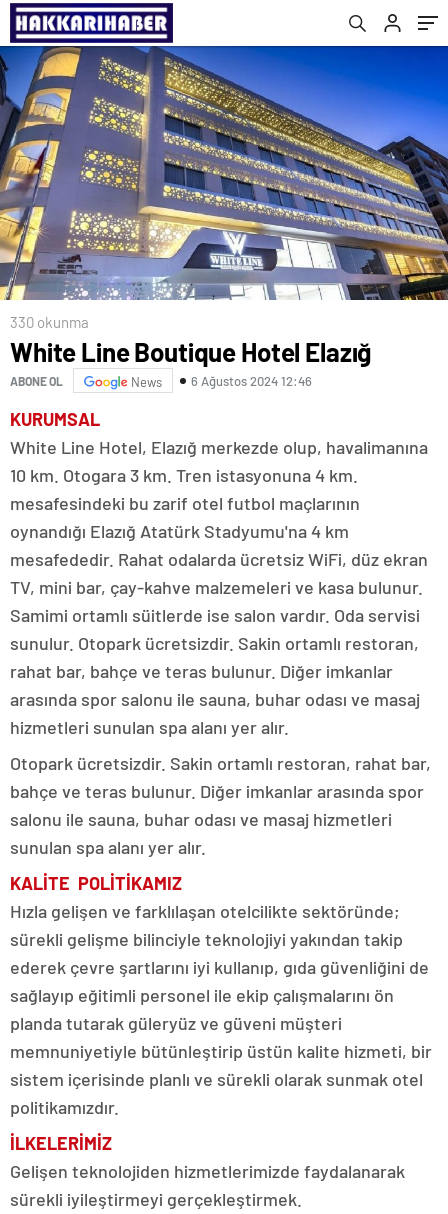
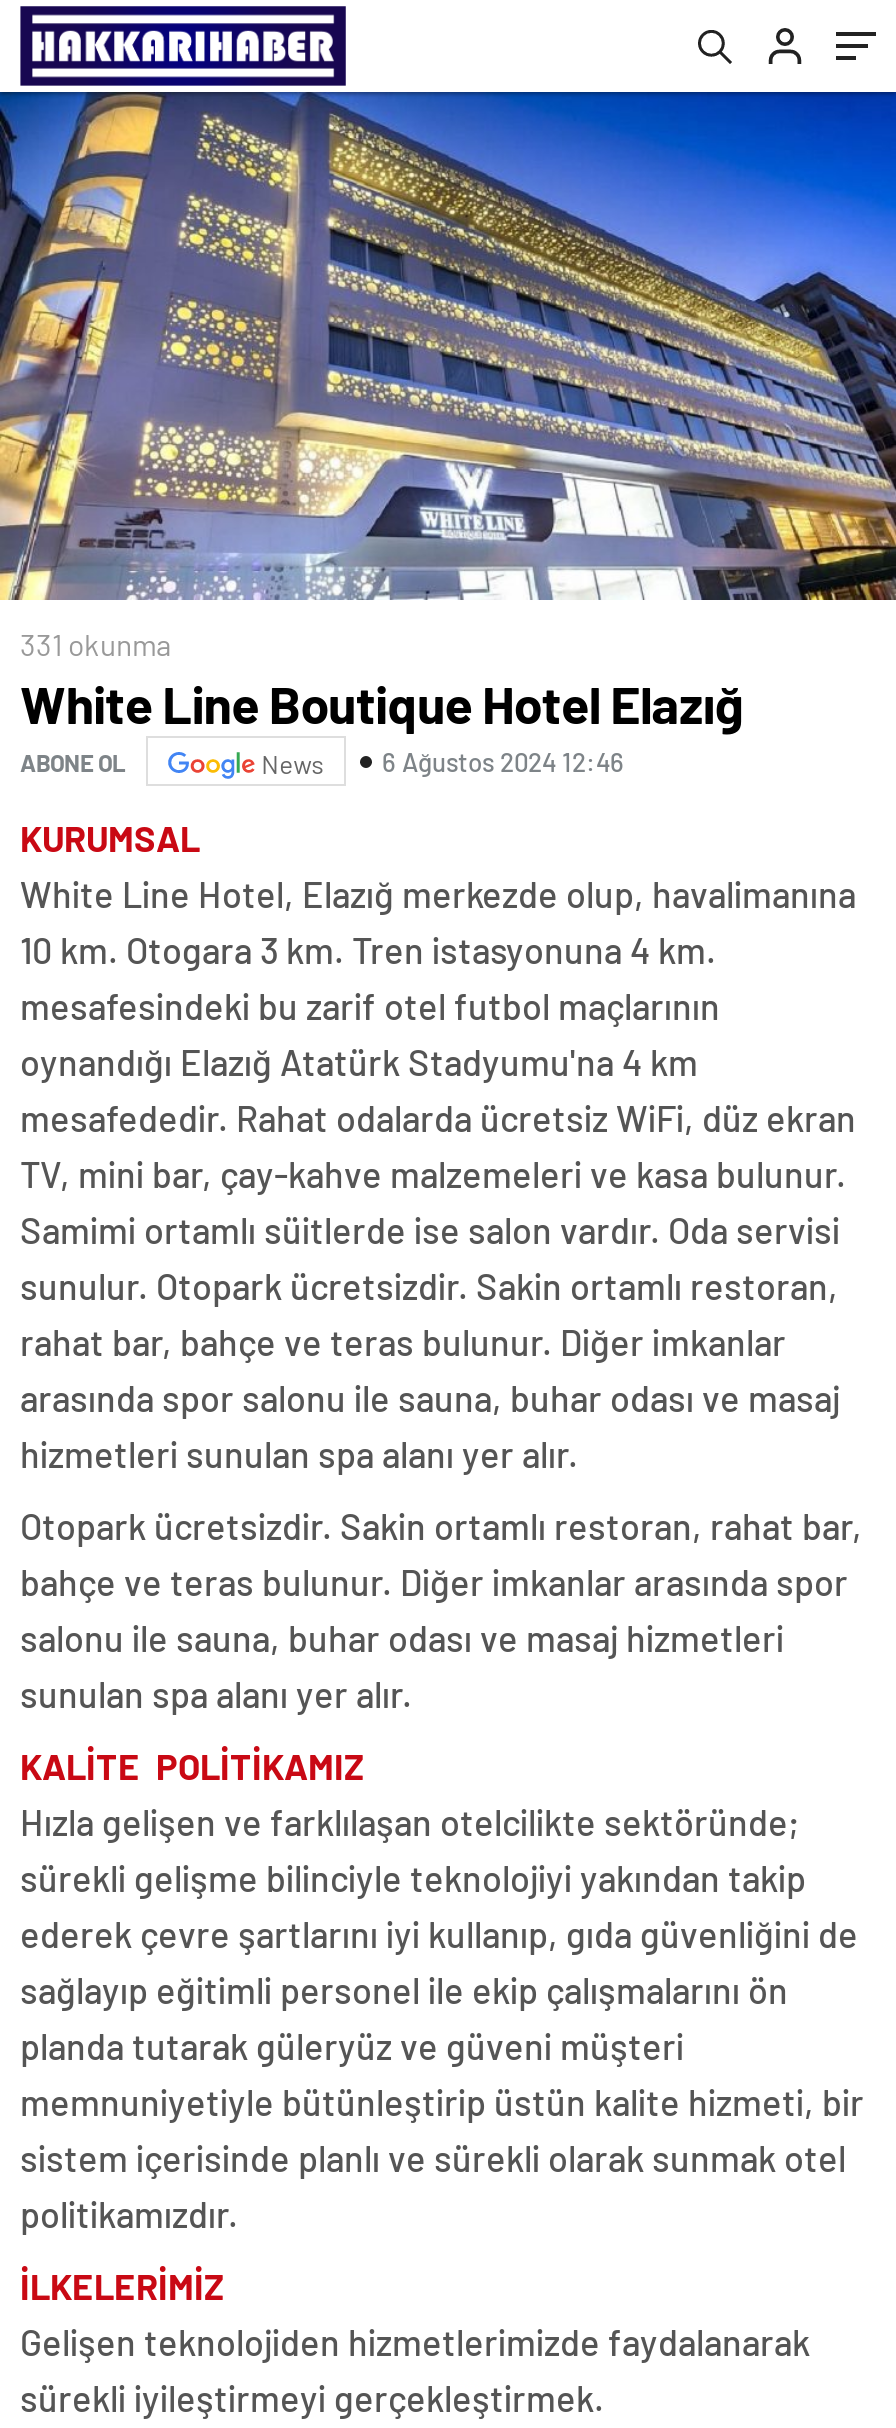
[10,313,89,331] 330 okunma -> [20,627,172,663] 331 okunma

